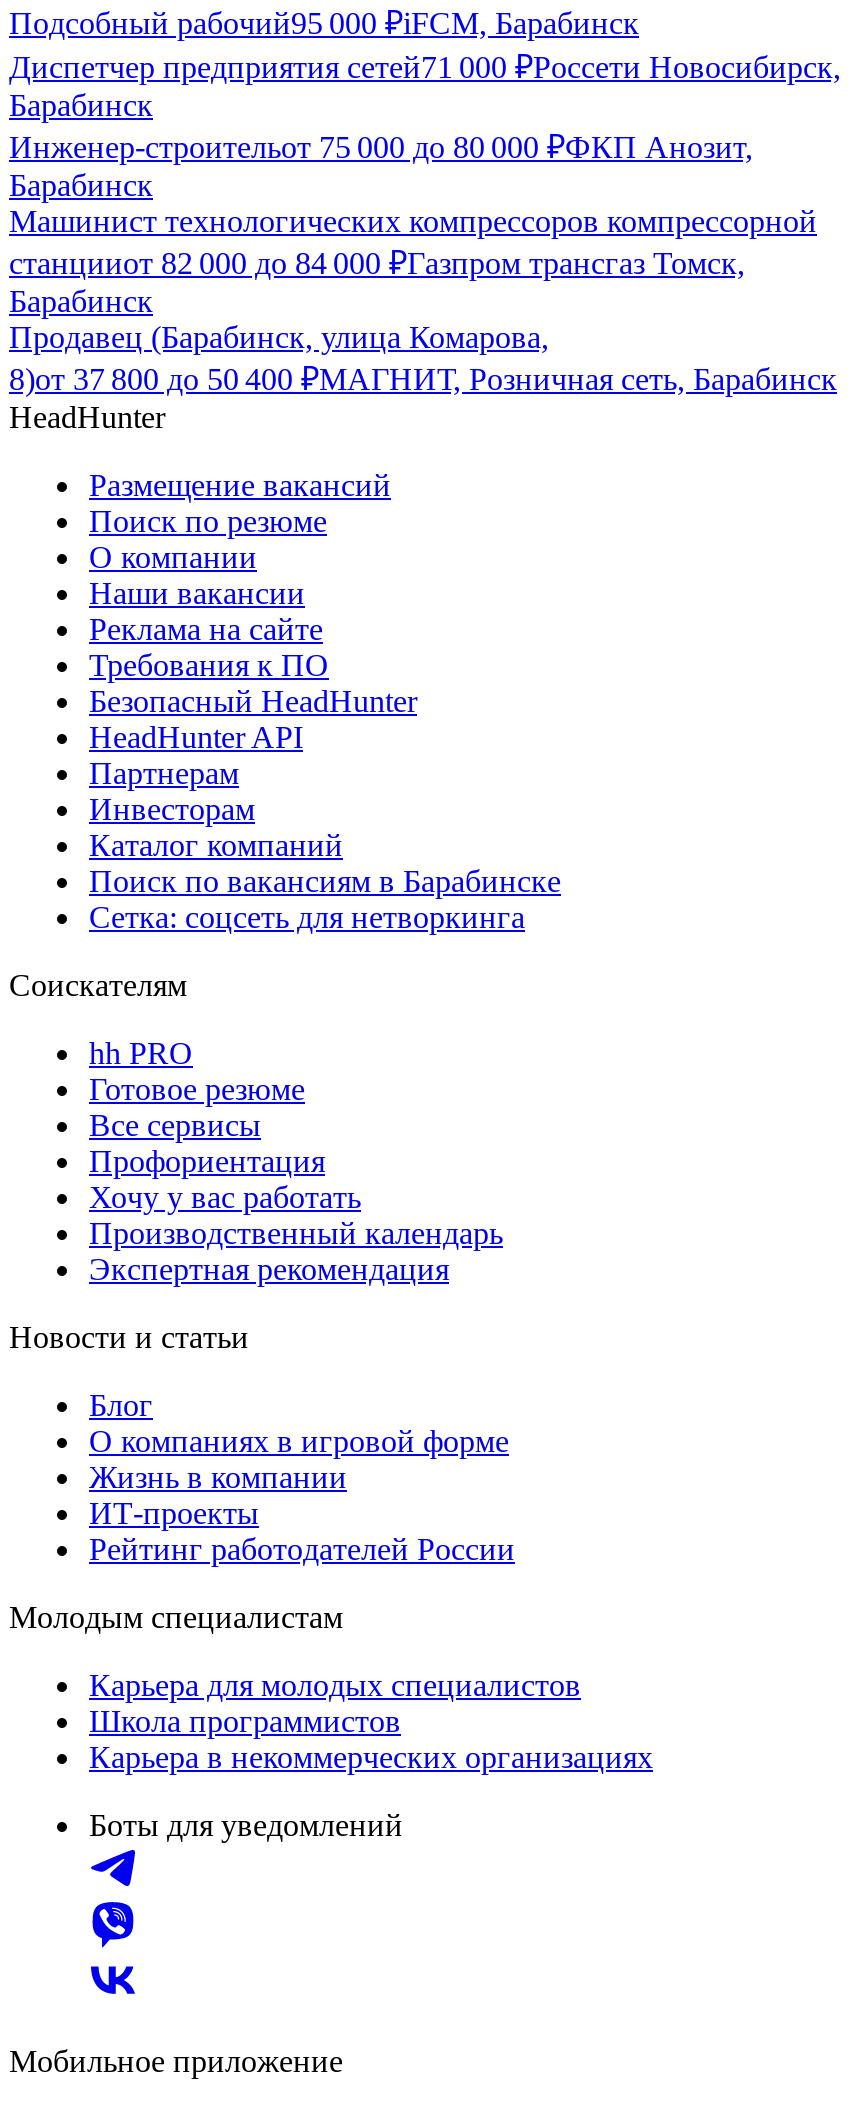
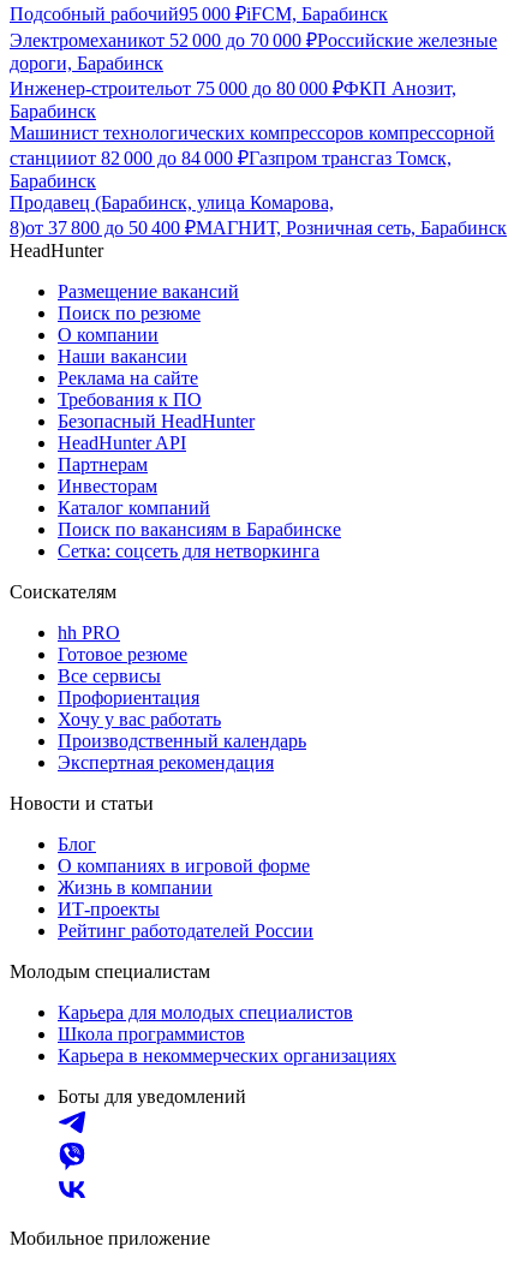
[9,50,841,122] Диспетчер предприятия сетей71 000 ₽Россети Новосибирск, | Барабинск -> [10,30,497,73] Электромеханикот 52 000 до 70 000 ₽Российские железные | дороги, Барабинск

